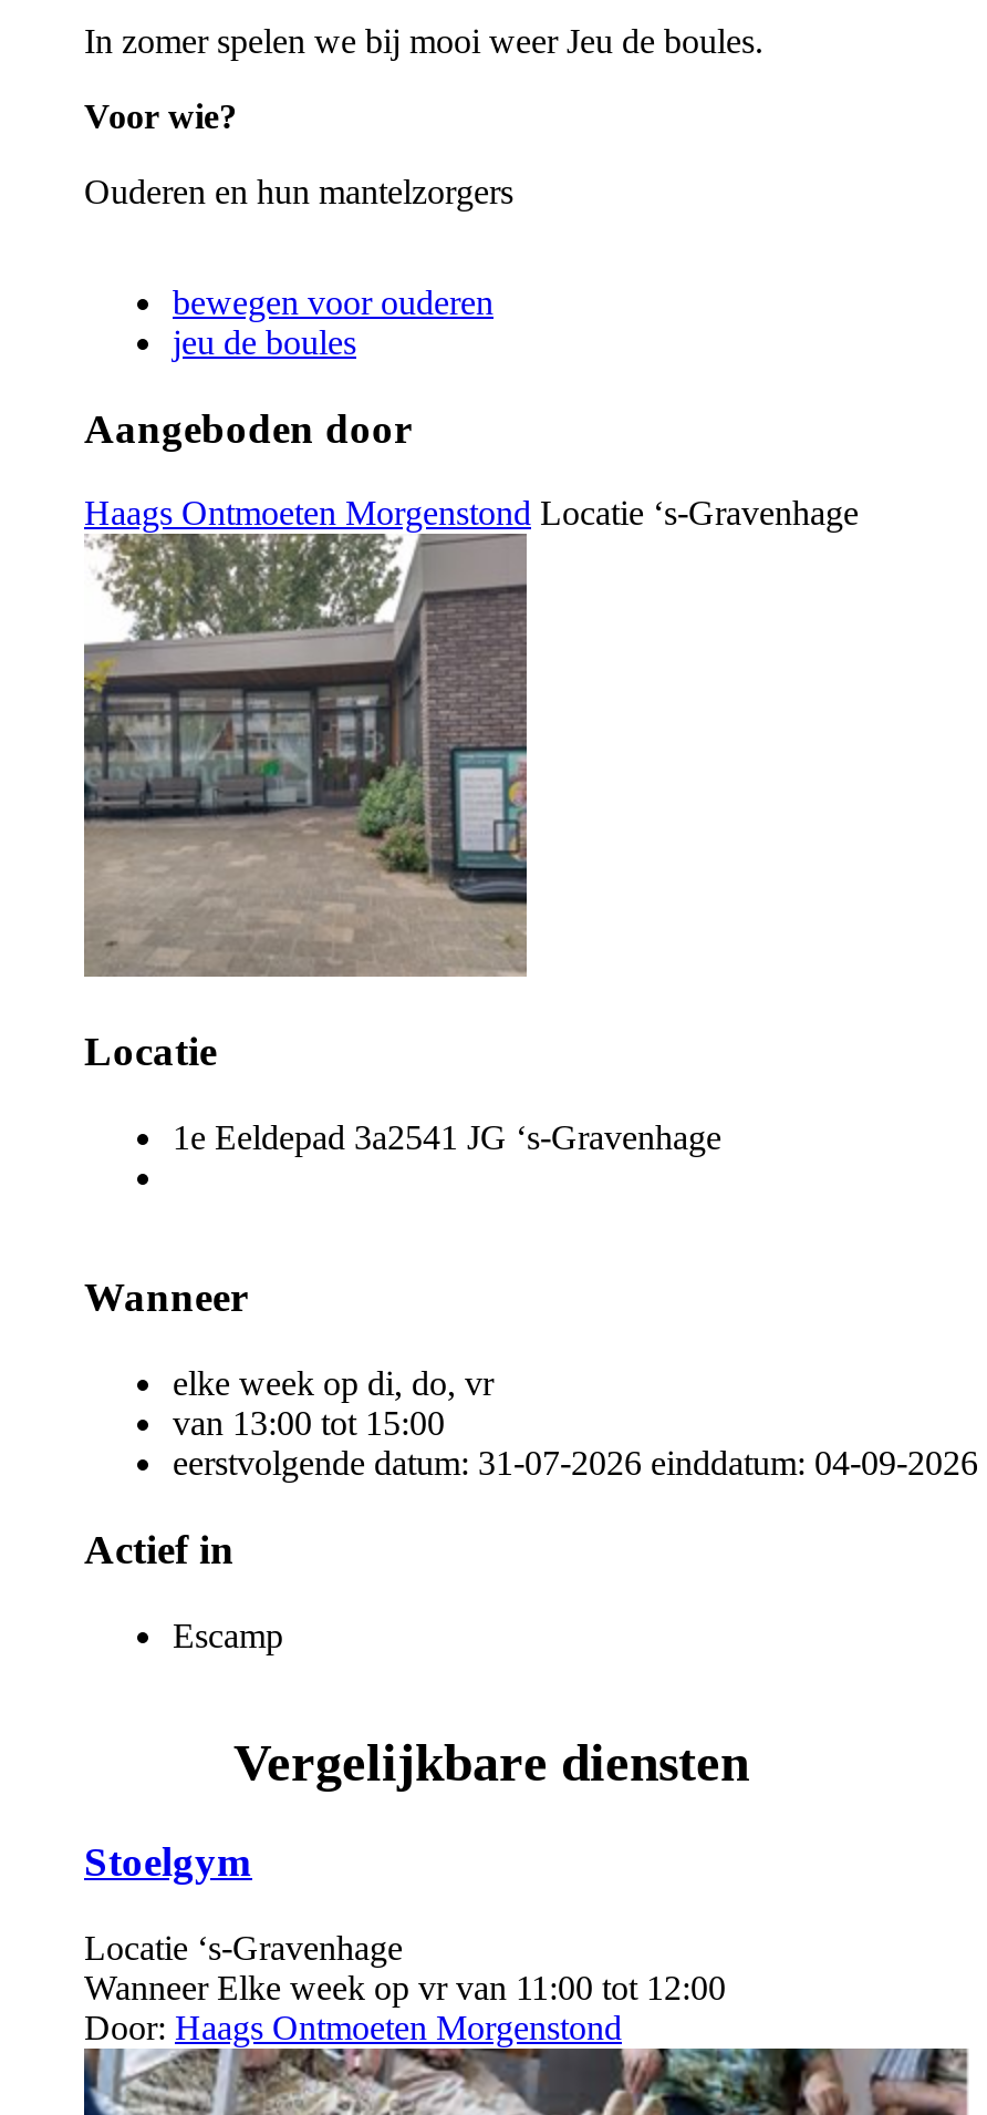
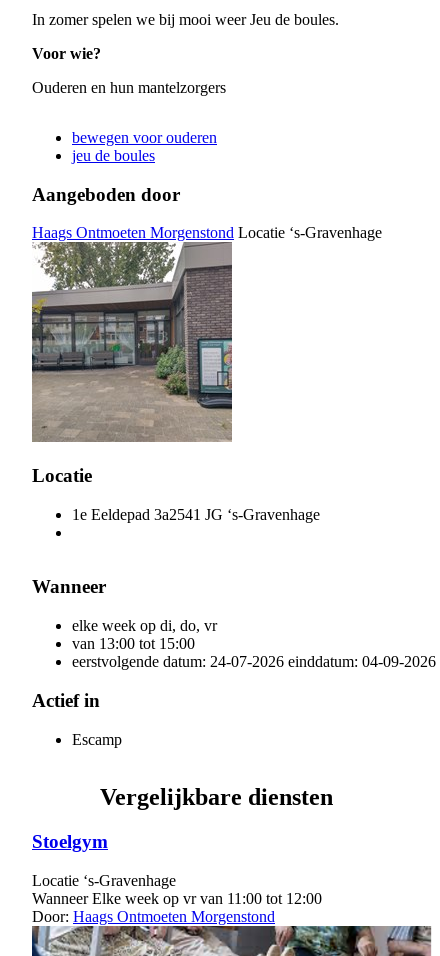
[173,1444,978,1482] eerstvolgende datum: 31-07-2026 einddatum: 04-09-2026 -> [72,653,436,670] eerstvolgende datum: 24-07-2026 einddatum: 04-09-2026

